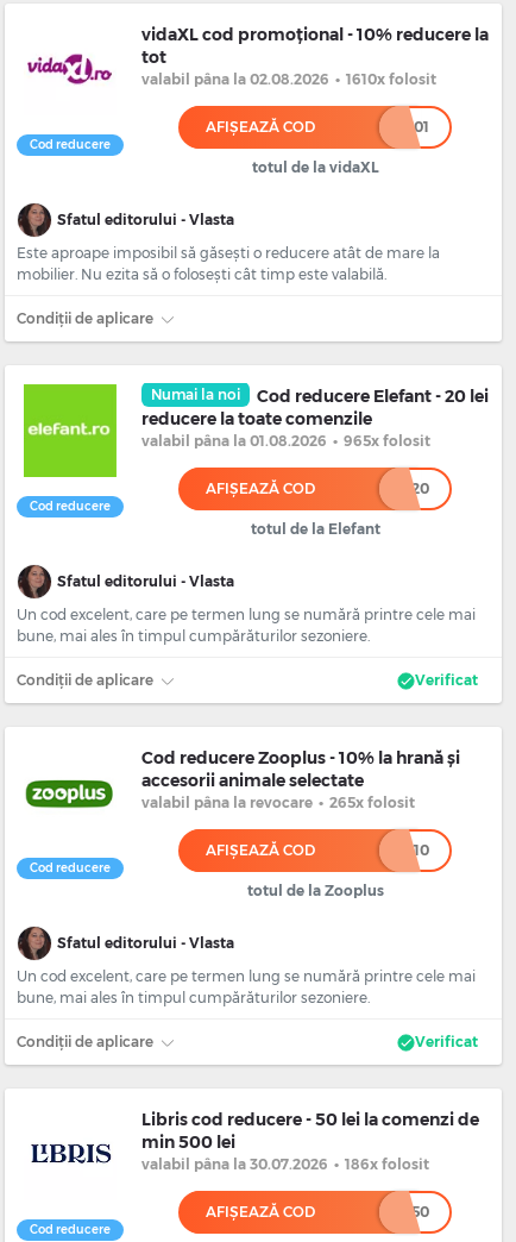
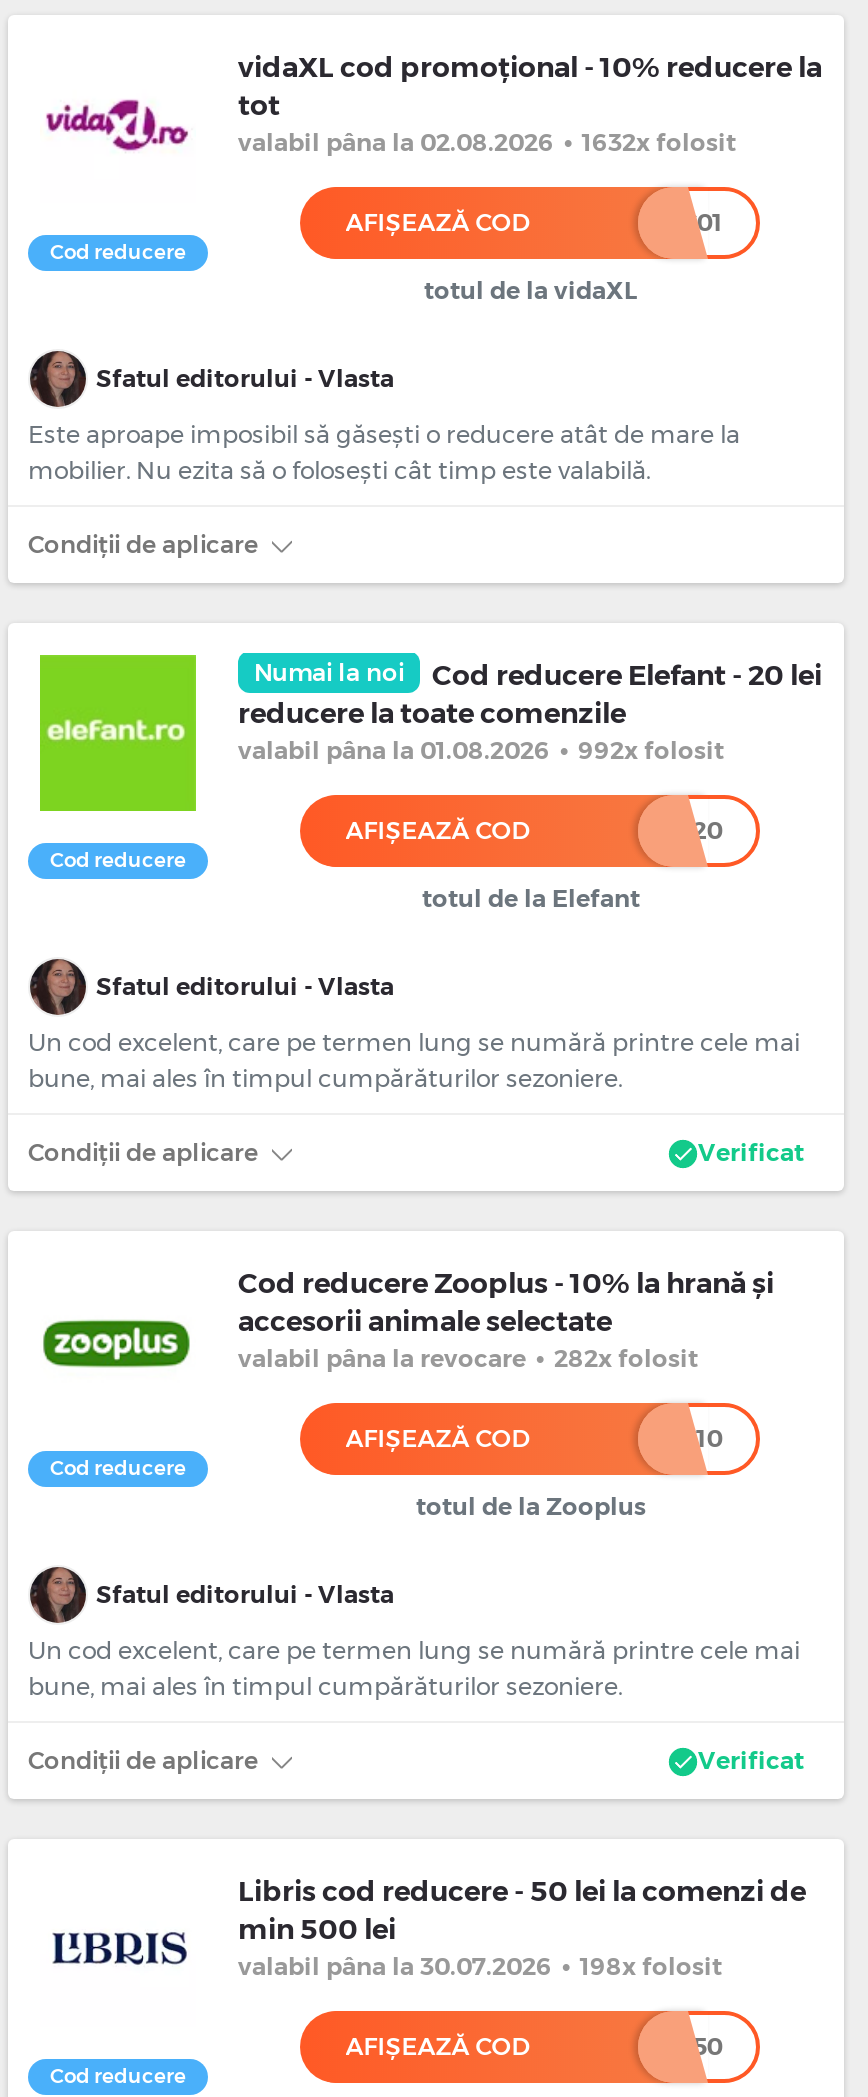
[141,70,436,88] valabil pâna la 02.08.2026 • 1610x folosit -> [238,127,736,157] valabil pâna la 02.08.2026 • 1632x folosit
[141,432,430,450] valabil pâna la 01.08.2026 • 965x folosit -> [238,735,724,765] valabil pâna la 01.08.2026 • 992x folosit
[141,793,415,811] valabil pâna la revocare • 265x folosit -> [238,1343,698,1373] valabil pâna la revocare • 282x folosit
[141,1155,429,1173] valabil pâna la 30.07.2026 • 186x folosit -> [238,1951,722,1981] valabil pâna la 30.07.2026 • 198x folosit

